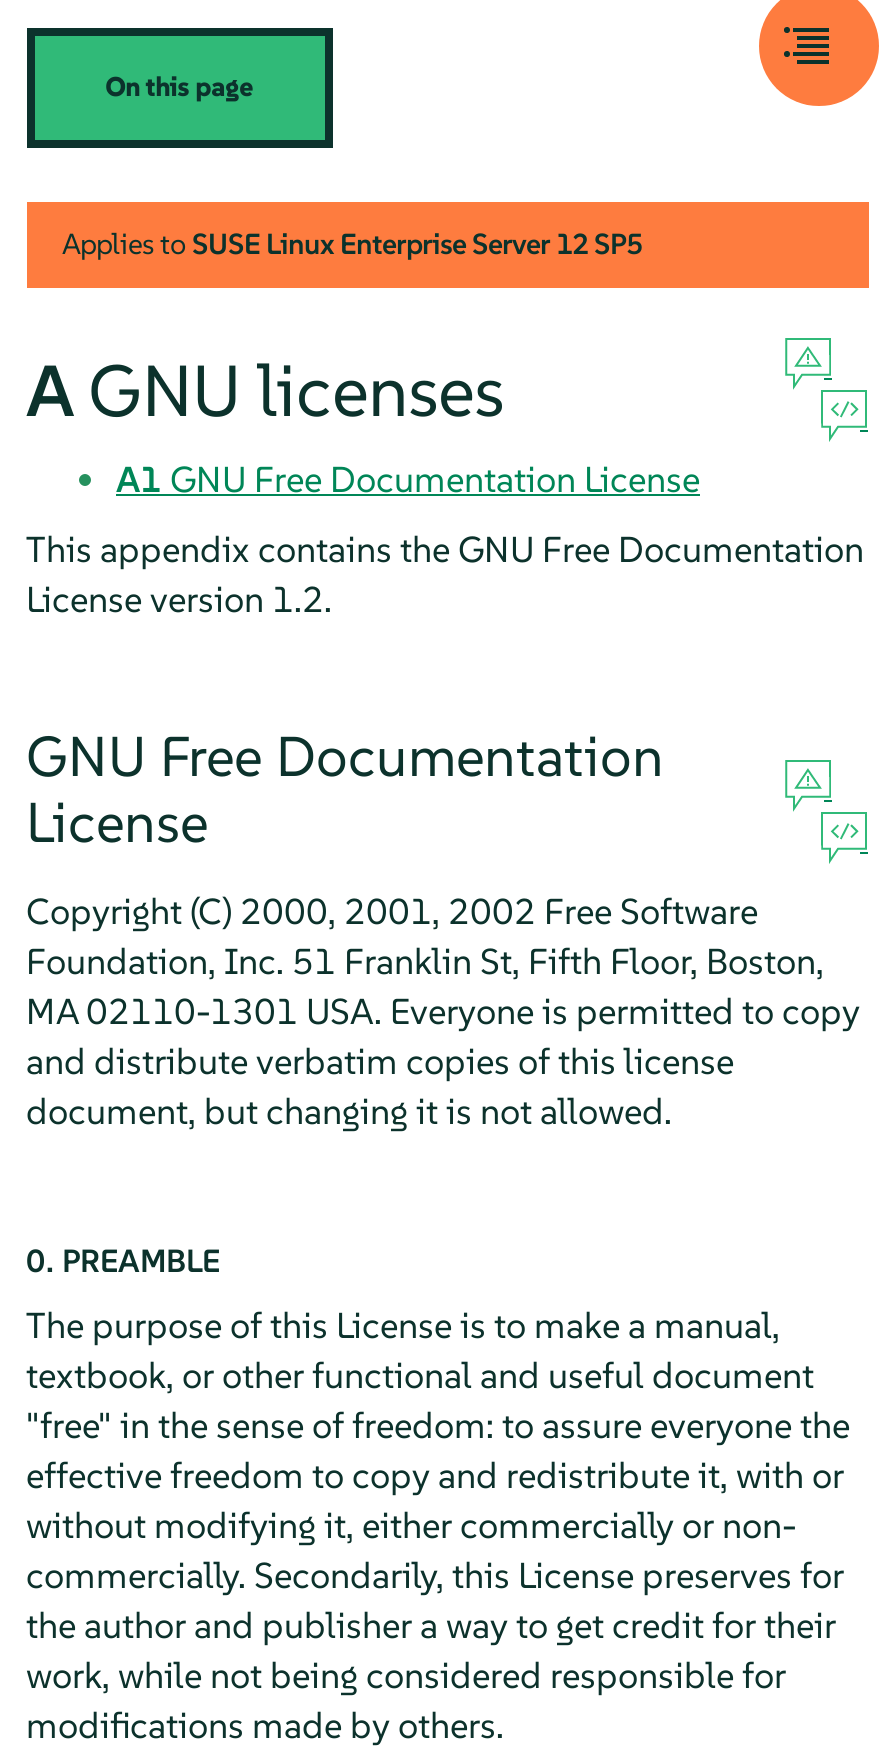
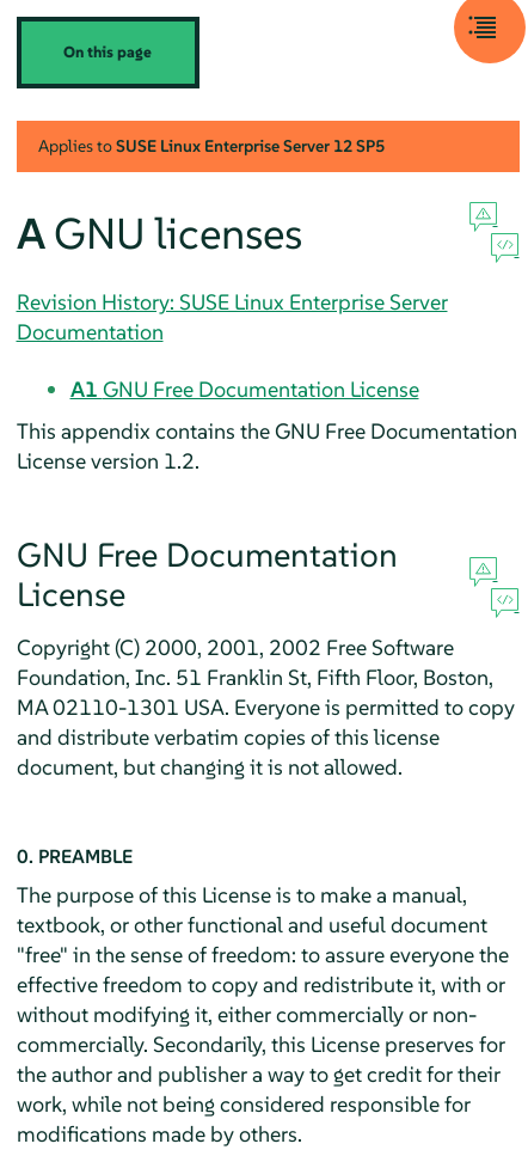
none -> [16,288,447,345] Revision History: SUSE Linux Enterprise Server | Documentation

